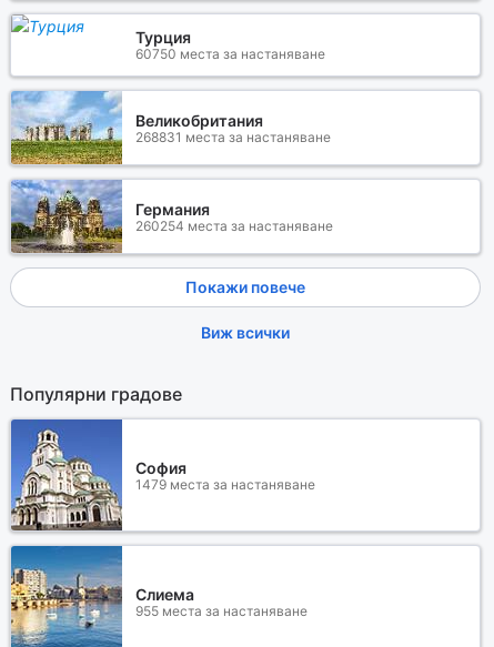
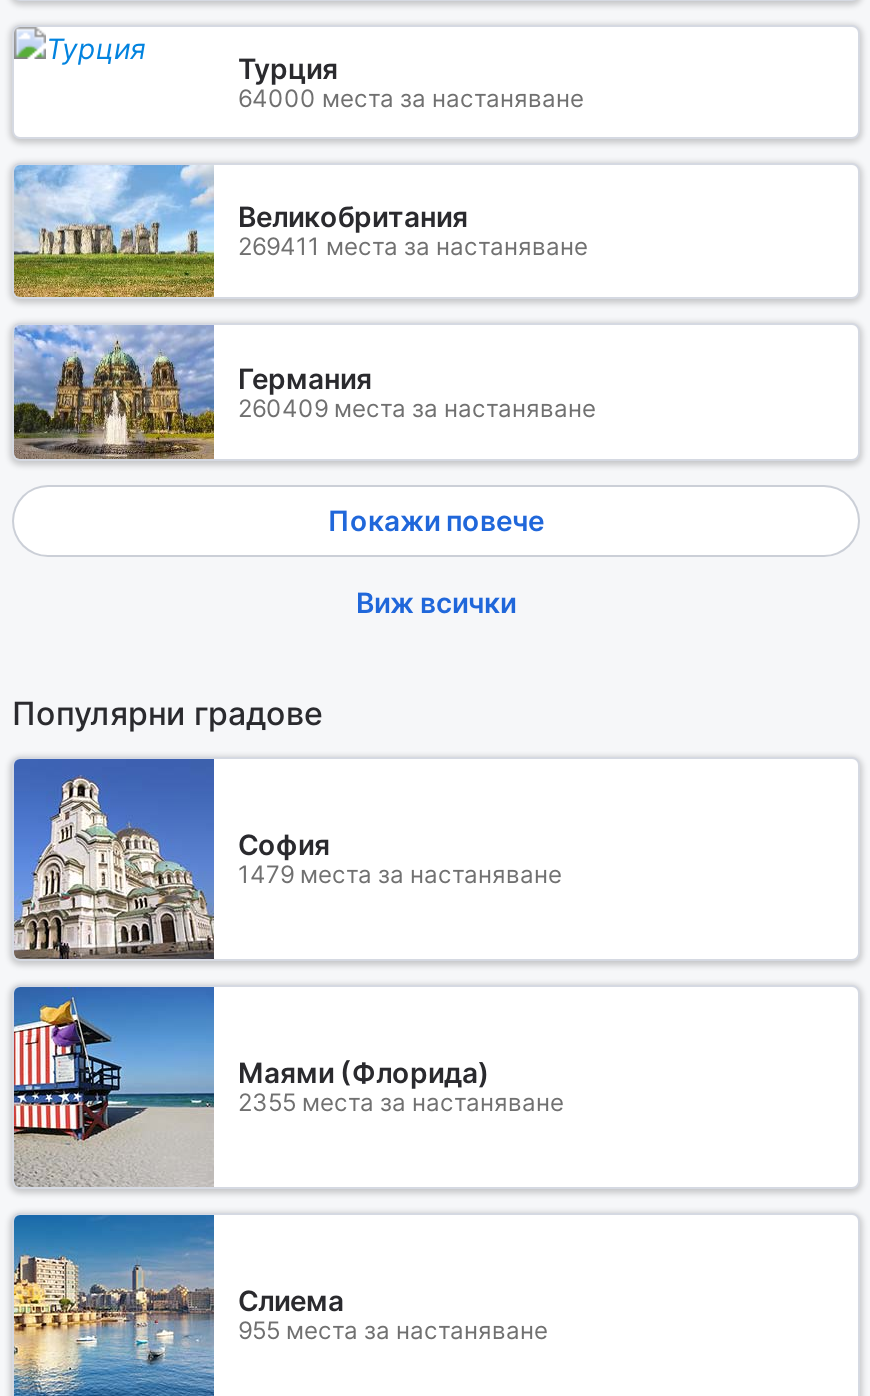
[135,46,325,62] 60750 места за настаняване -> [238,82,584,112] 64000 места за настаняване
[135,128,331,145] 268831 места за настаняване -> [238,232,588,262] 269411 места за настаняване
[135,217,333,234] 260254 места за настаняване -> [238,392,596,422] 260409 места за настаняване
none -> [12,986,564,1186] [image] | Маями (Флорида) | 2355 места за настаняване

